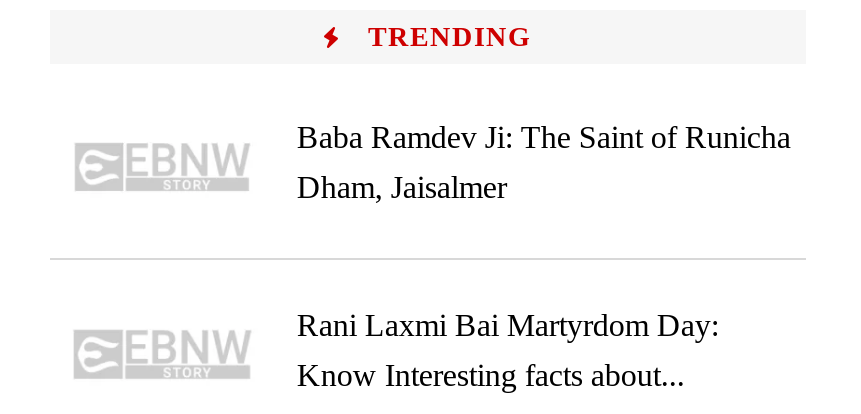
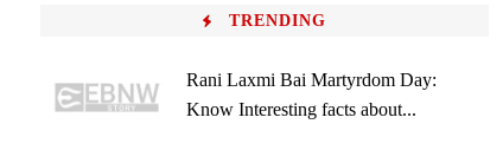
[297,120,791,204] Baba Ramdev Ji: The Saint of Runicha | Dham, Jaisalmer -> none

